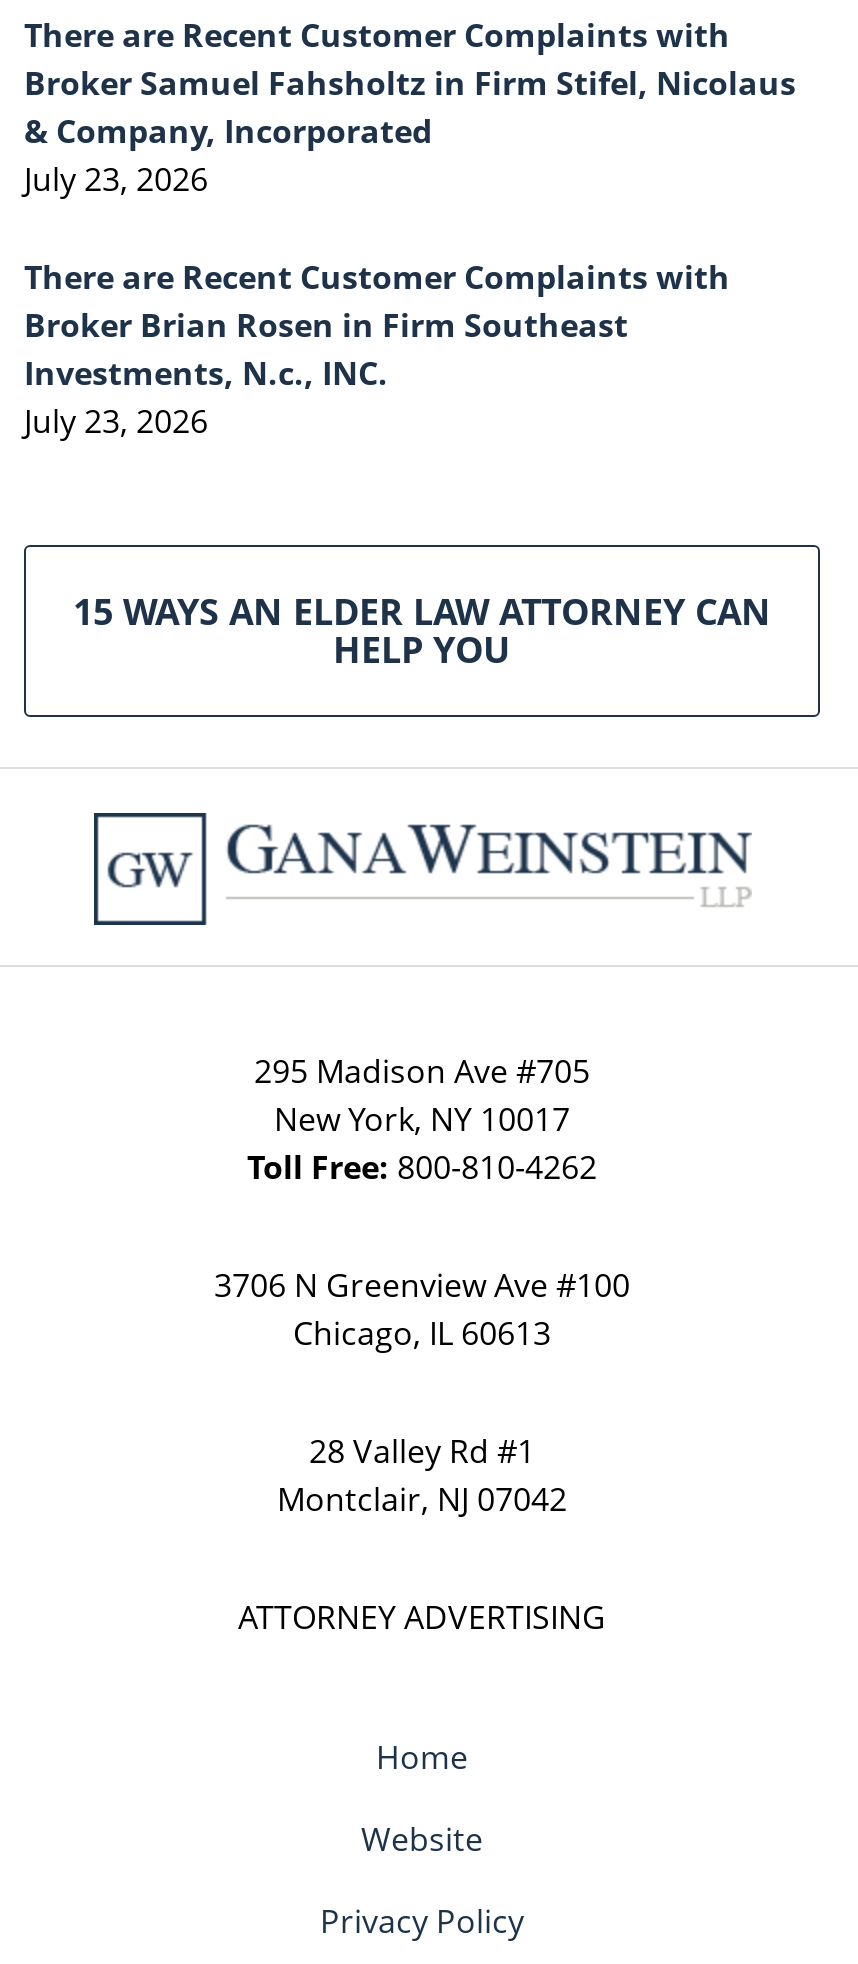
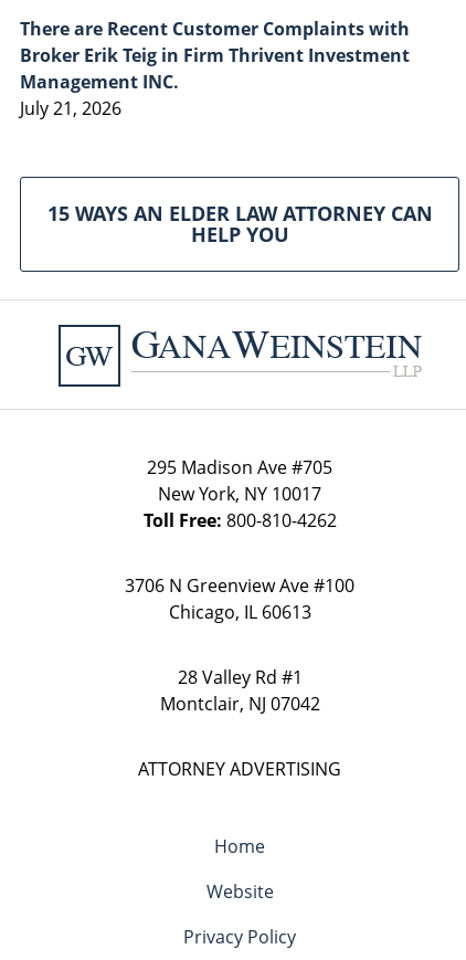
[24,61,796,443] Broker Samuel Fahsholtz in Firm Stifel, Nicolaus | & Company, Incorporated | July 23, 2026 | There are Recent Customer Complaints with | Broker Brian Rosen in Firm Southeast | Investments, N.c., INC. | July 23, 2026 -> [20,43,410,121] Broker Erik Teig in Firm Thrivent Investment | Management INC. | July 21, 2026

